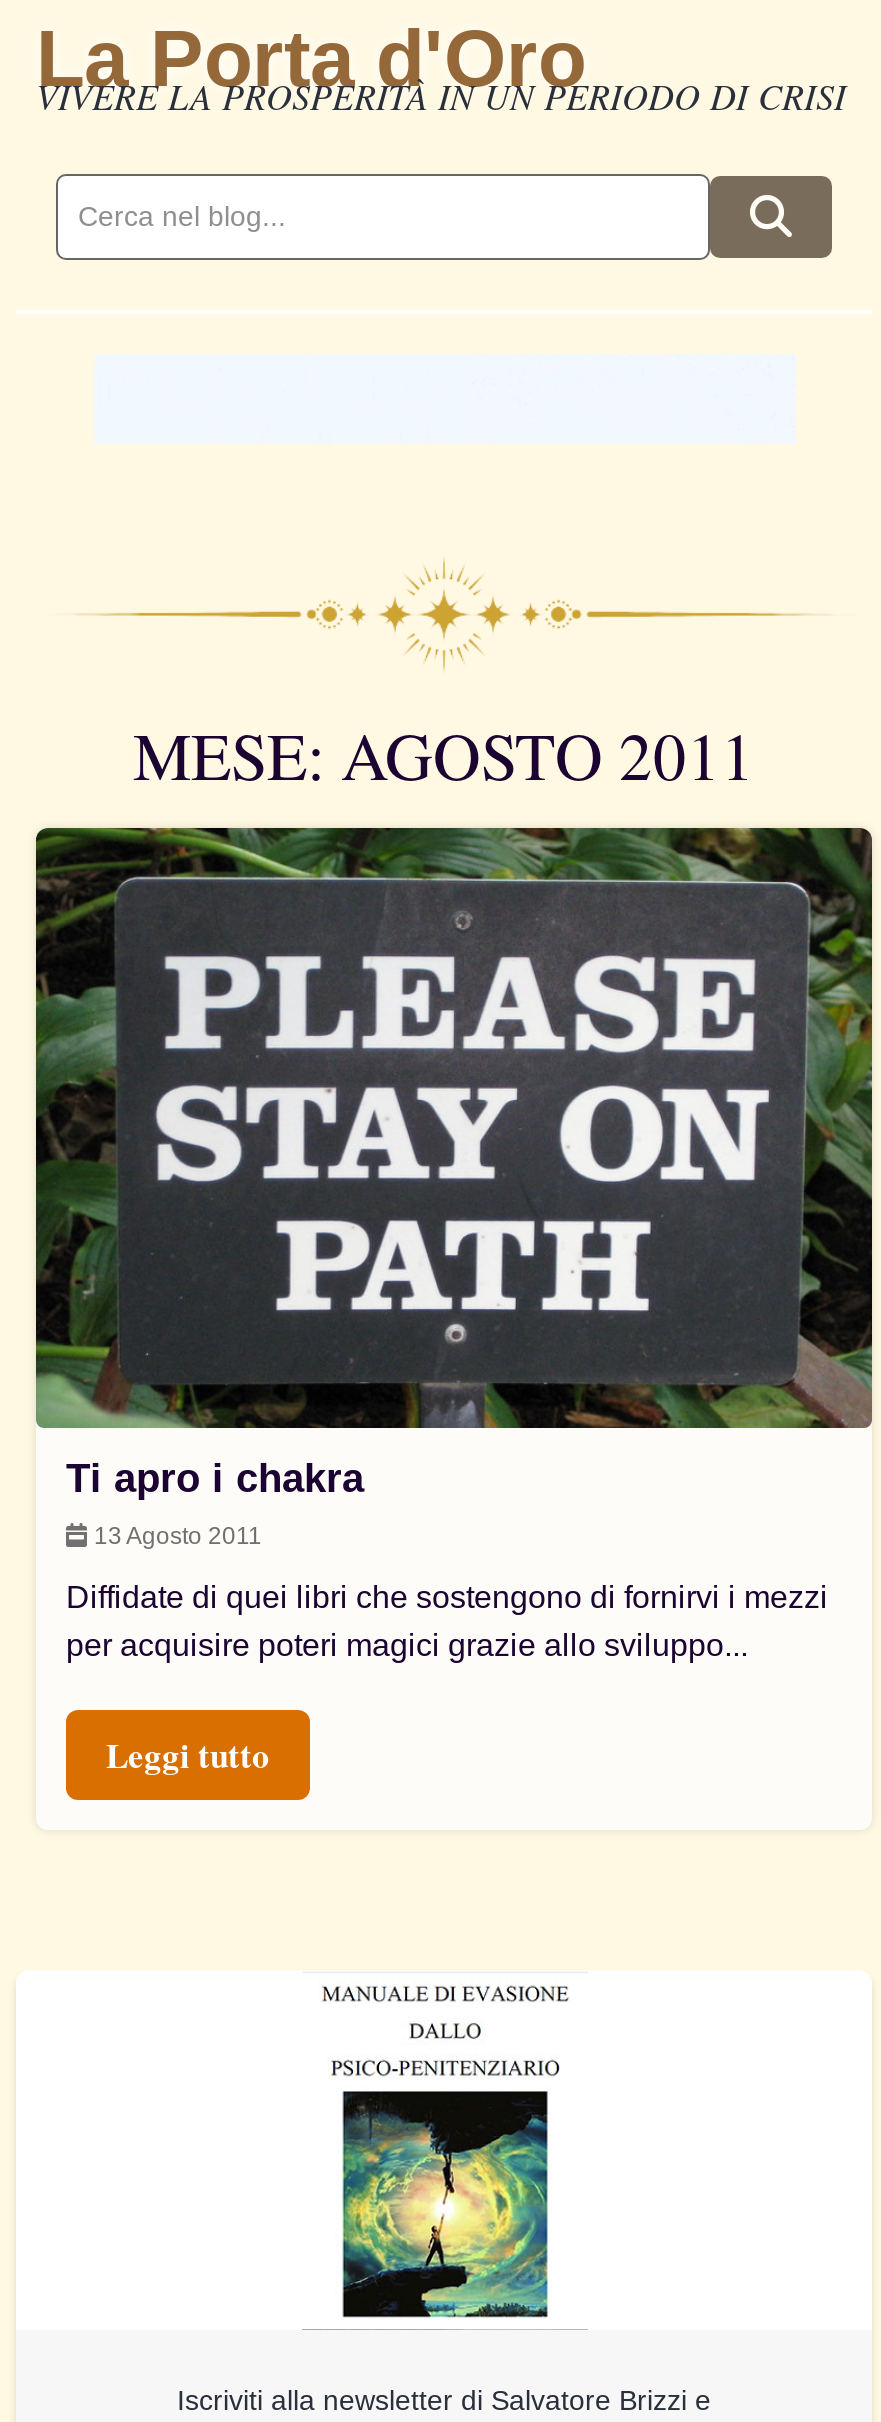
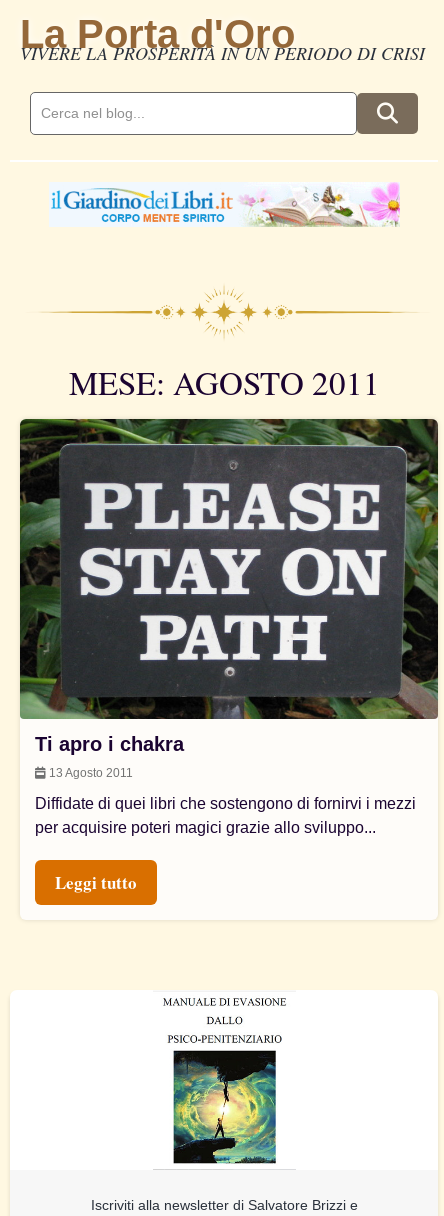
none -> [51,188,233,223] [image]
none -> [241,182,401,227] [image]

